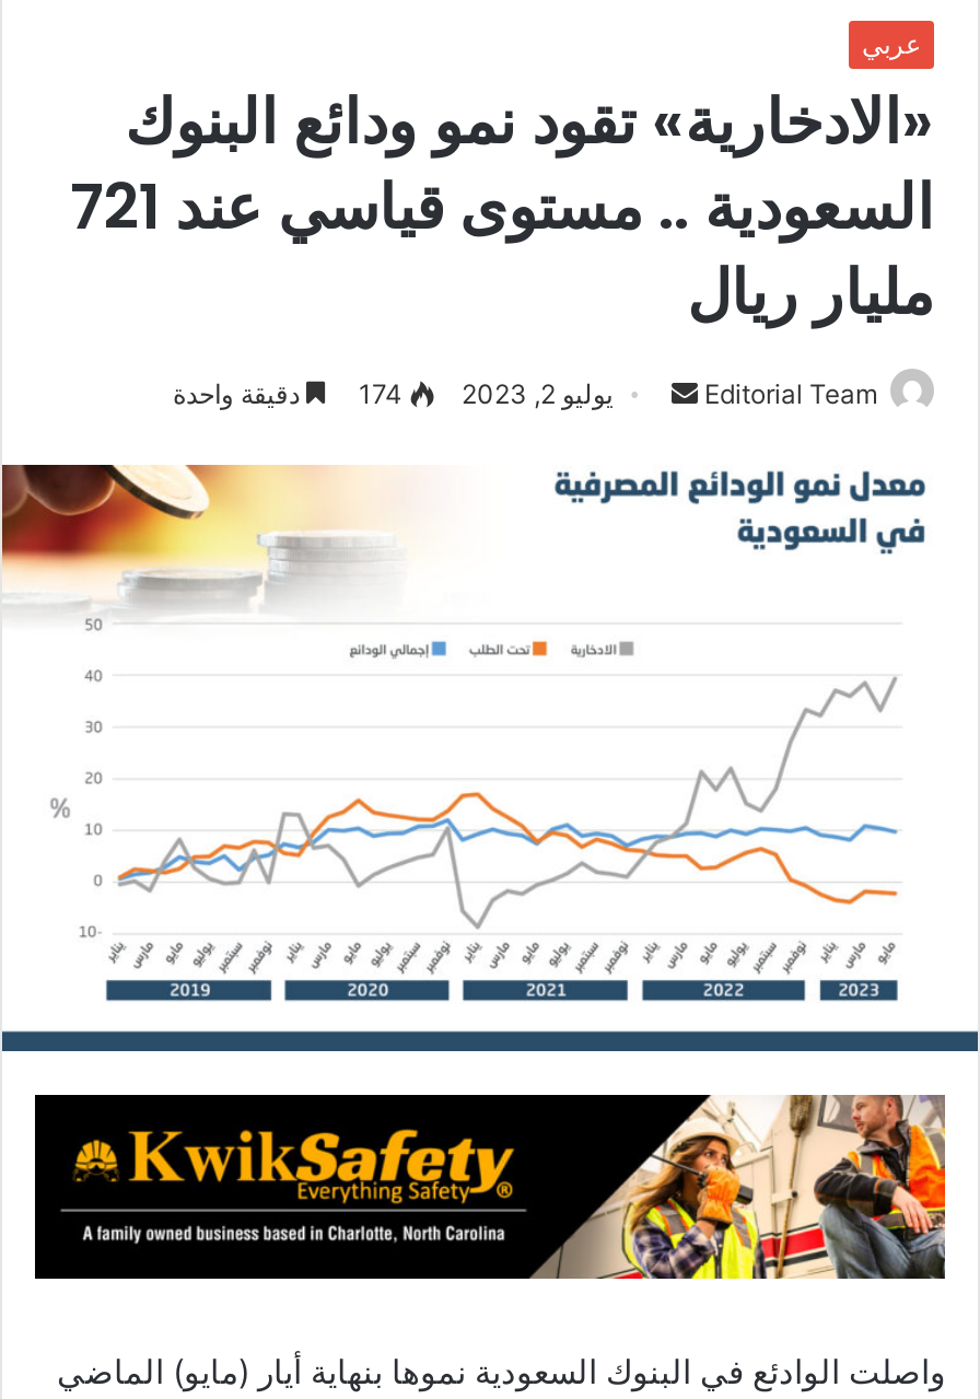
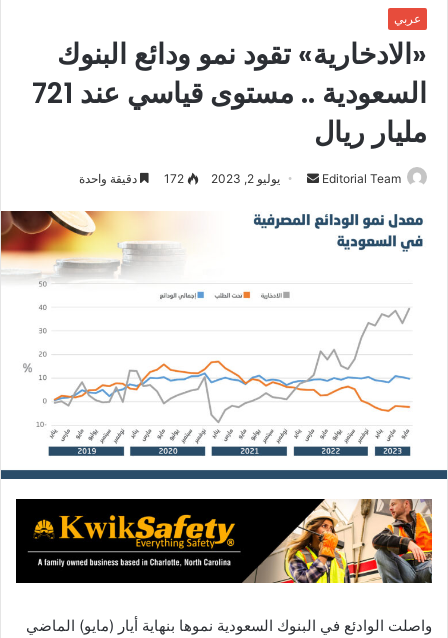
[173,376,402,409] 174 دقيقة واحدة -> [79,171,184,186] 172 دقيقة واحدة

